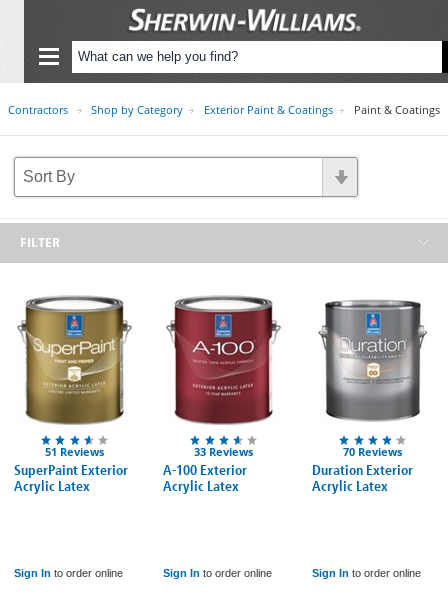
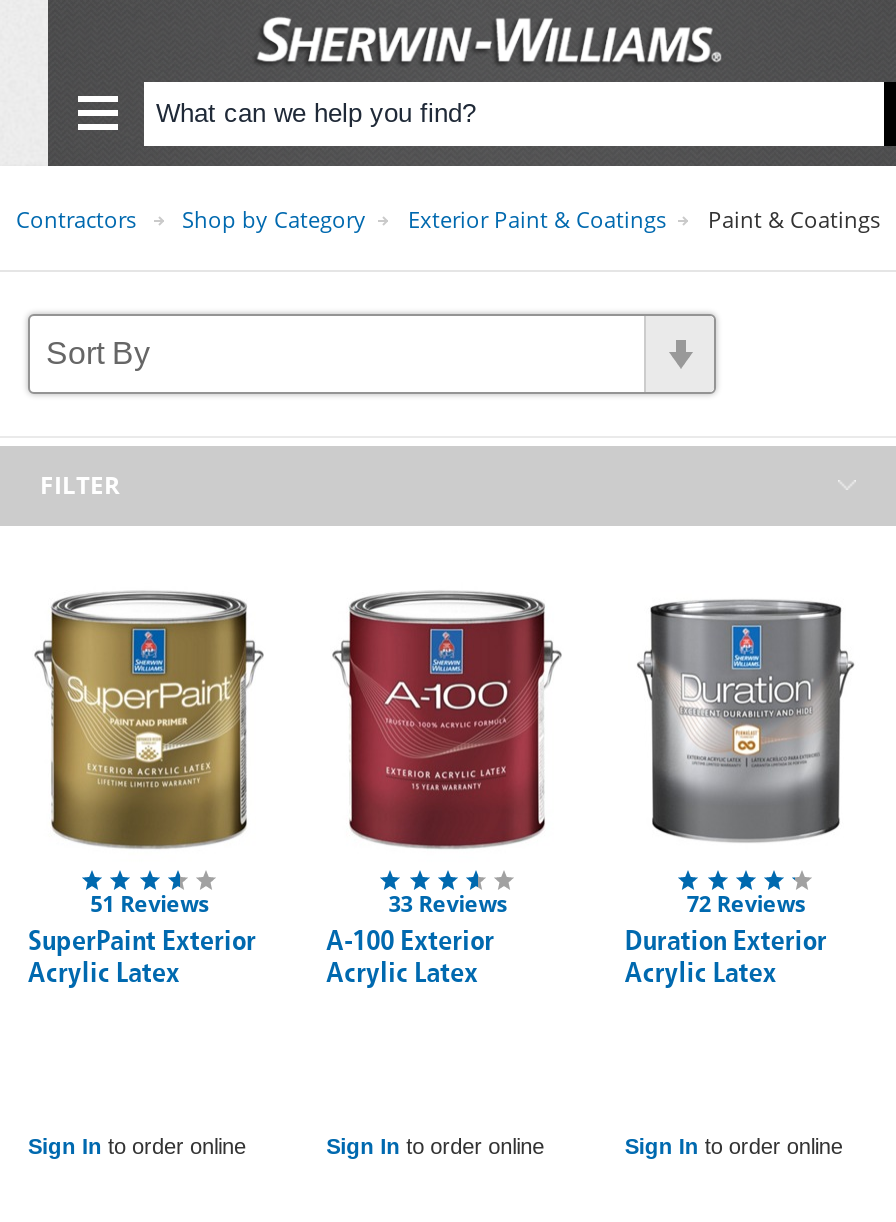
[343,444,402,459] 70 Reviews -> [687,888,805,918] 72 Reviews

